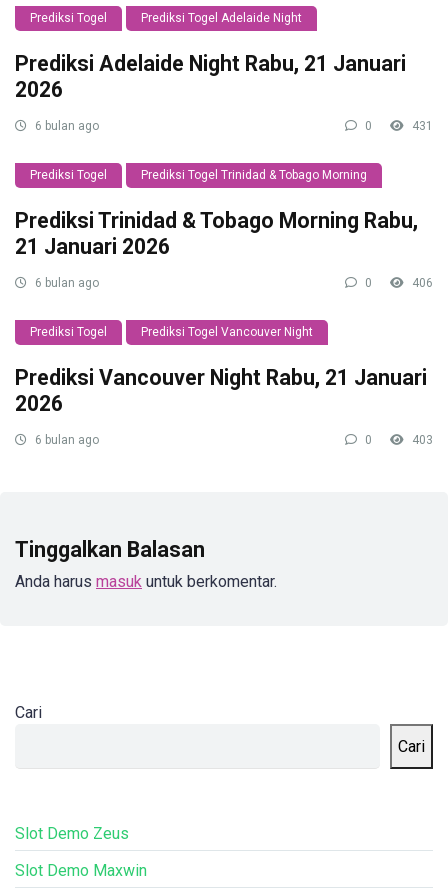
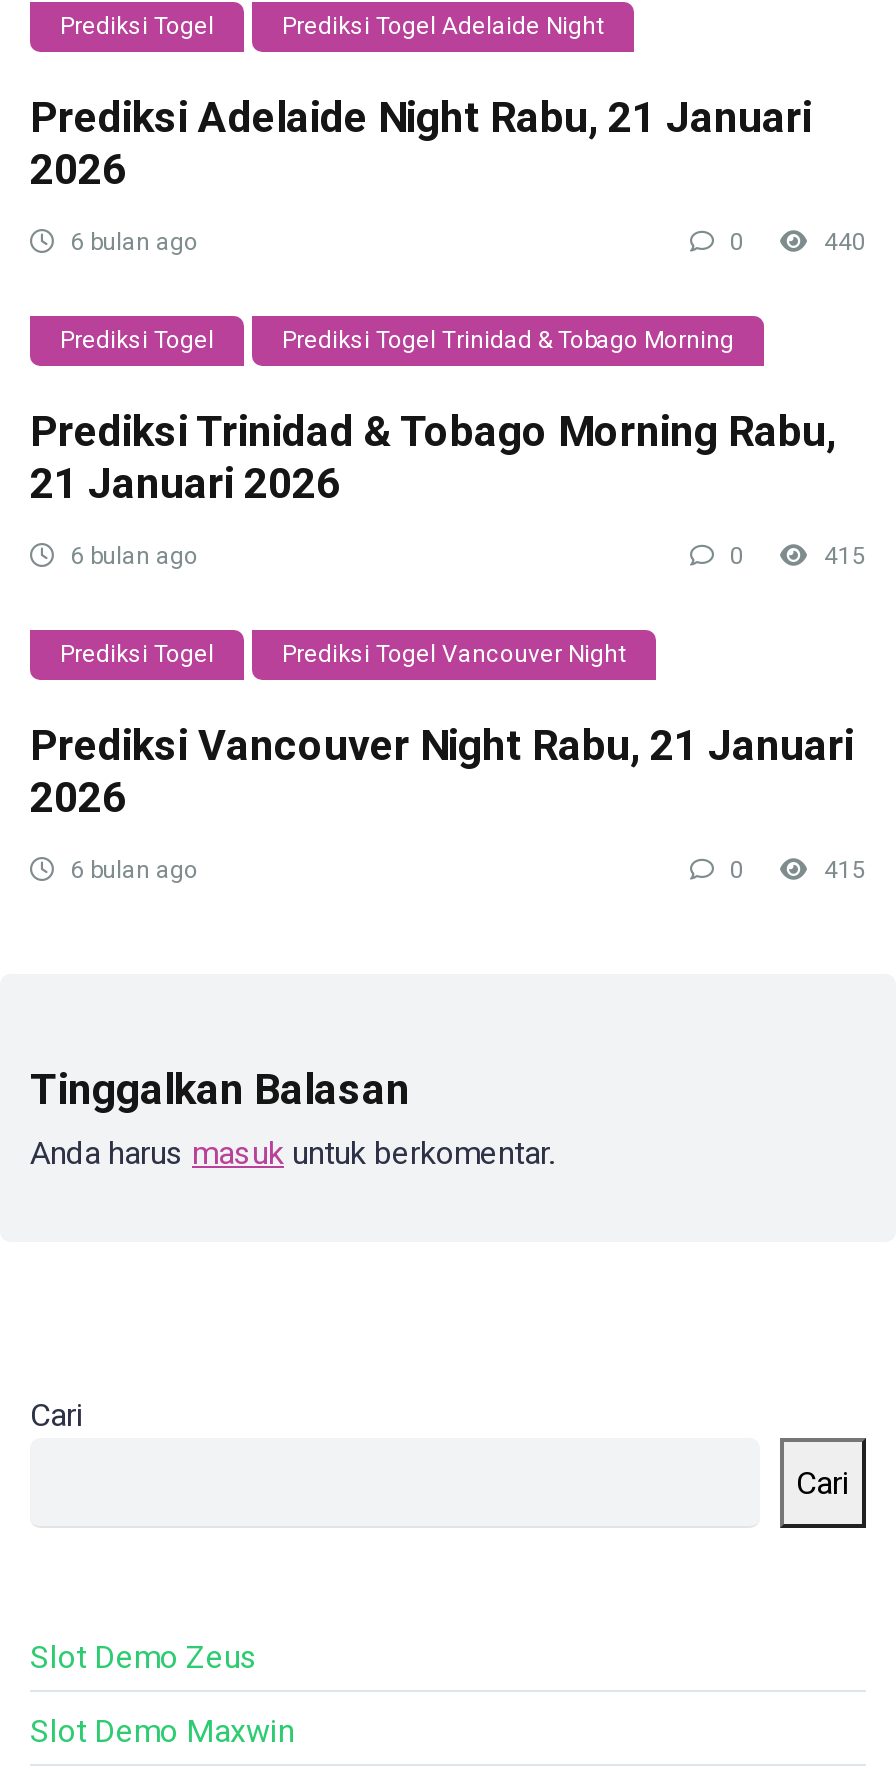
[409,119,433,133] 431 -> [818,228,866,256] 440
[409,276,433,290] 406 -> [818,542,866,570] 415
[409,433,433,447] 403 -> [818,856,866,884] 415

